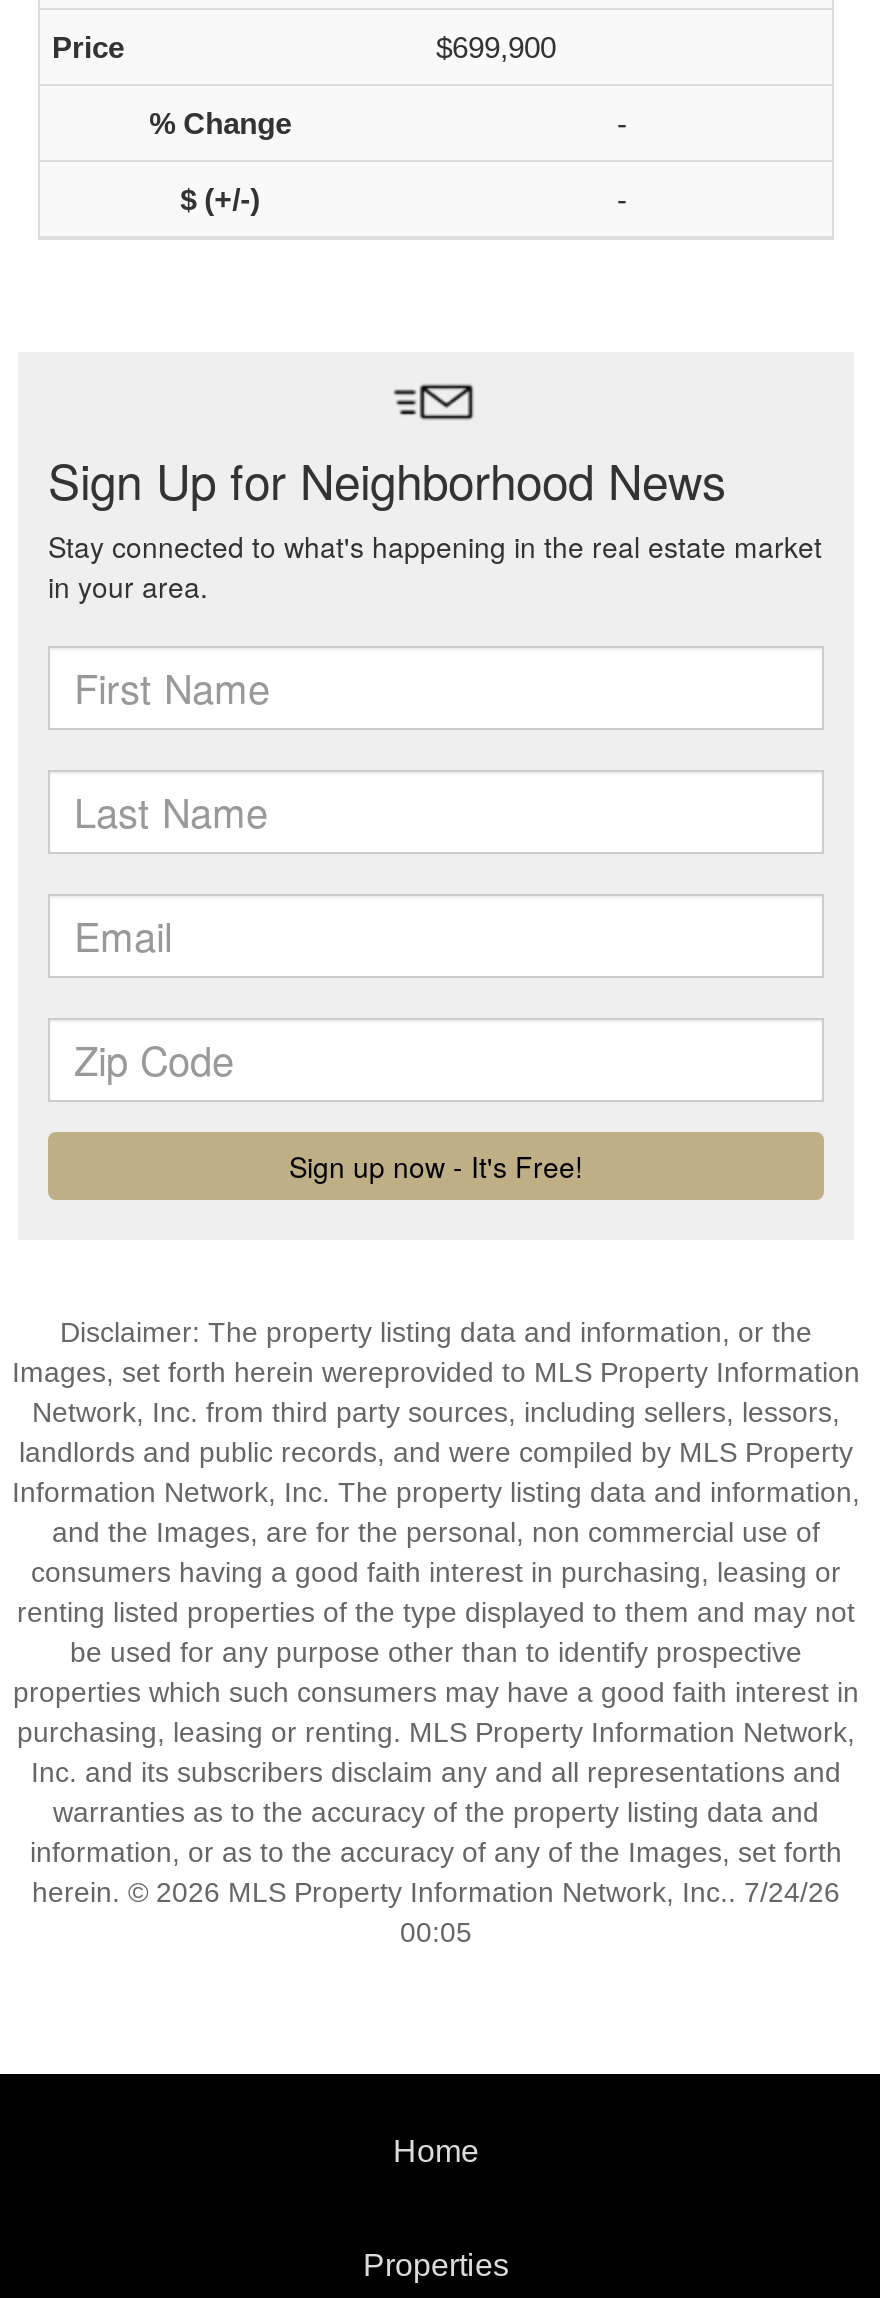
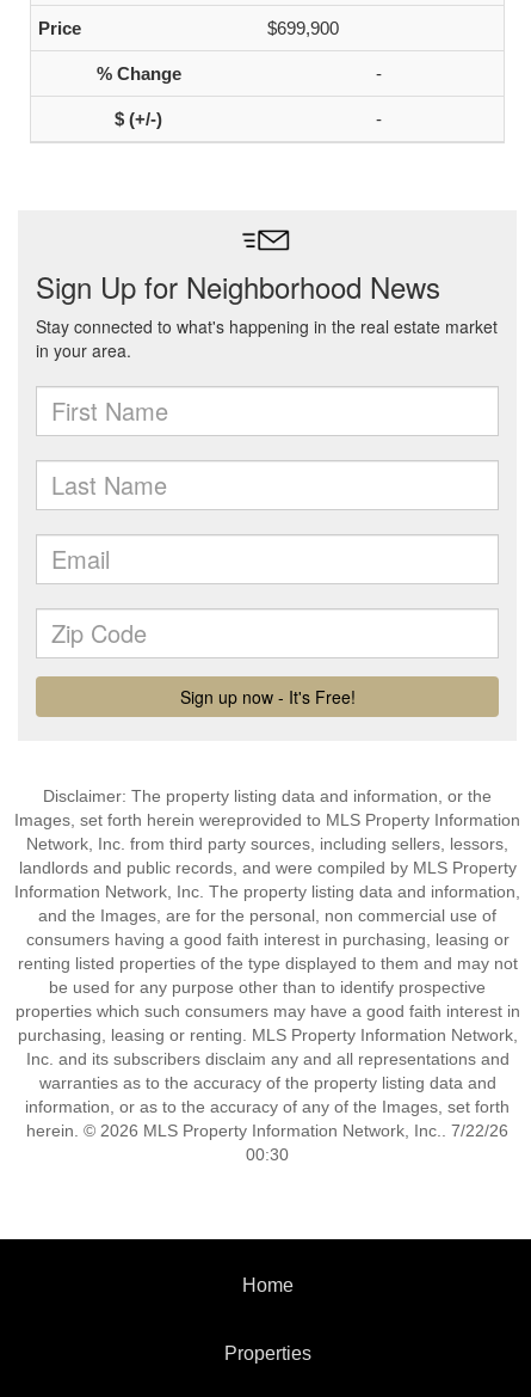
[32,1876,840,1908] herein. © 2026 MLS Property Information Network, Inc.. 7/24/26 -> [26,1121,508,1140] herein. © 2026 MLS Property Information Network, Inc.. 7/22/26
[400,1916,472,1948] 00:05 -> [246,1145,289,1164] 00:30

